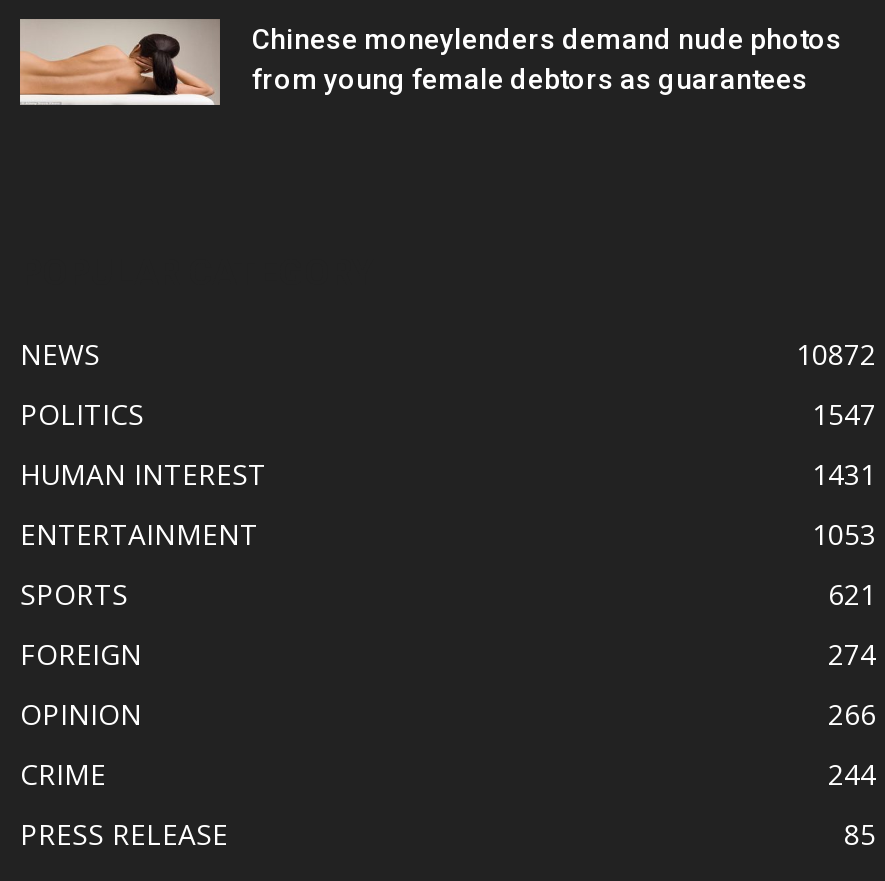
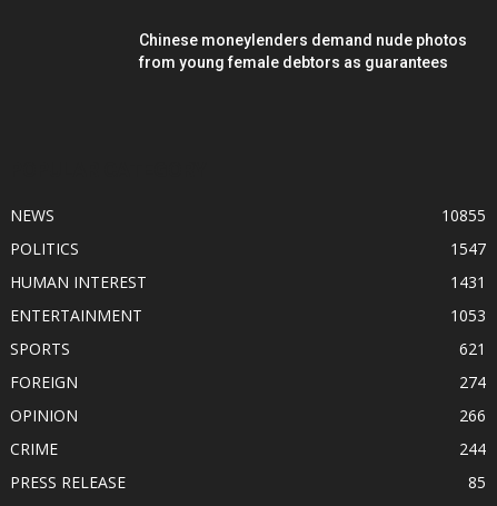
[18,17,222,107] [image] -> none
[796,335,876,373] 10872 -> [441,205,486,226] 10855

